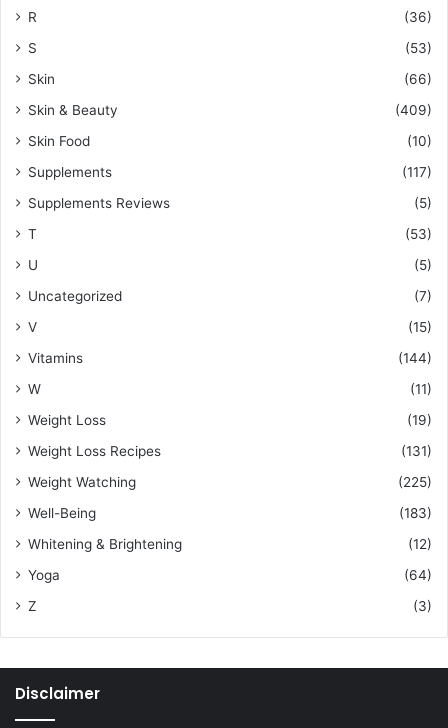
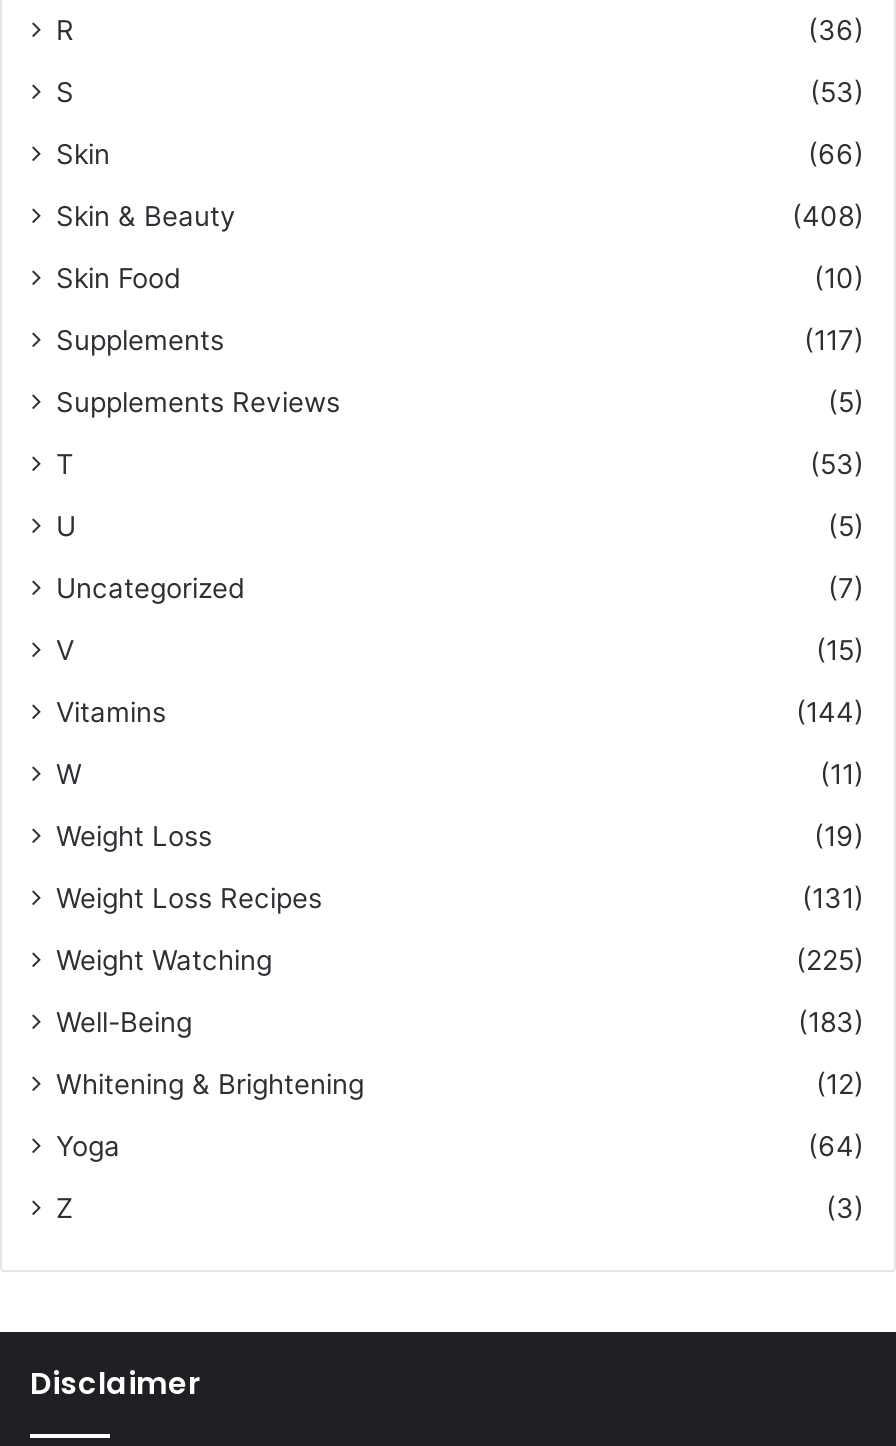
[395,102,432,118] (409) -> [792,200,864,232] (408)

